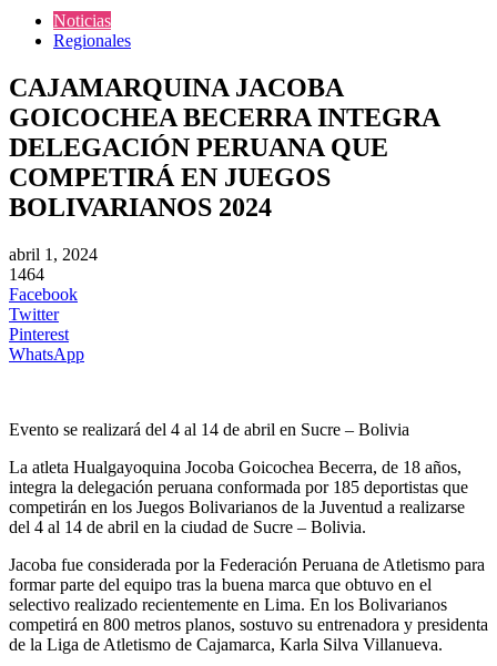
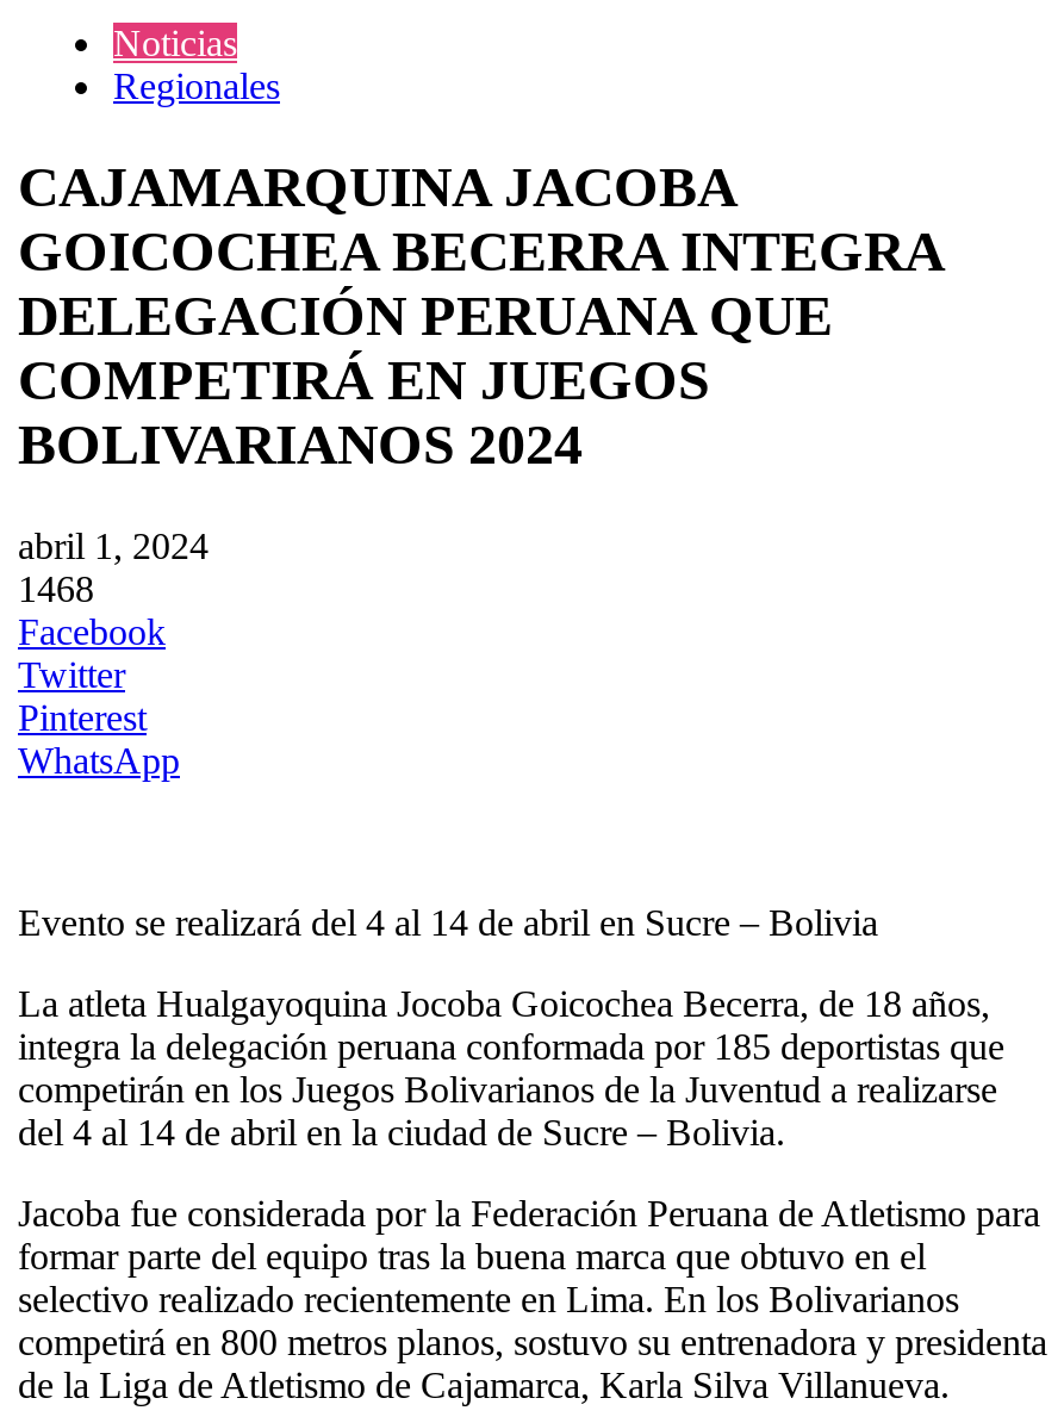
[9,265,44,283] 1464 -> [18,568,94,609] 1468

